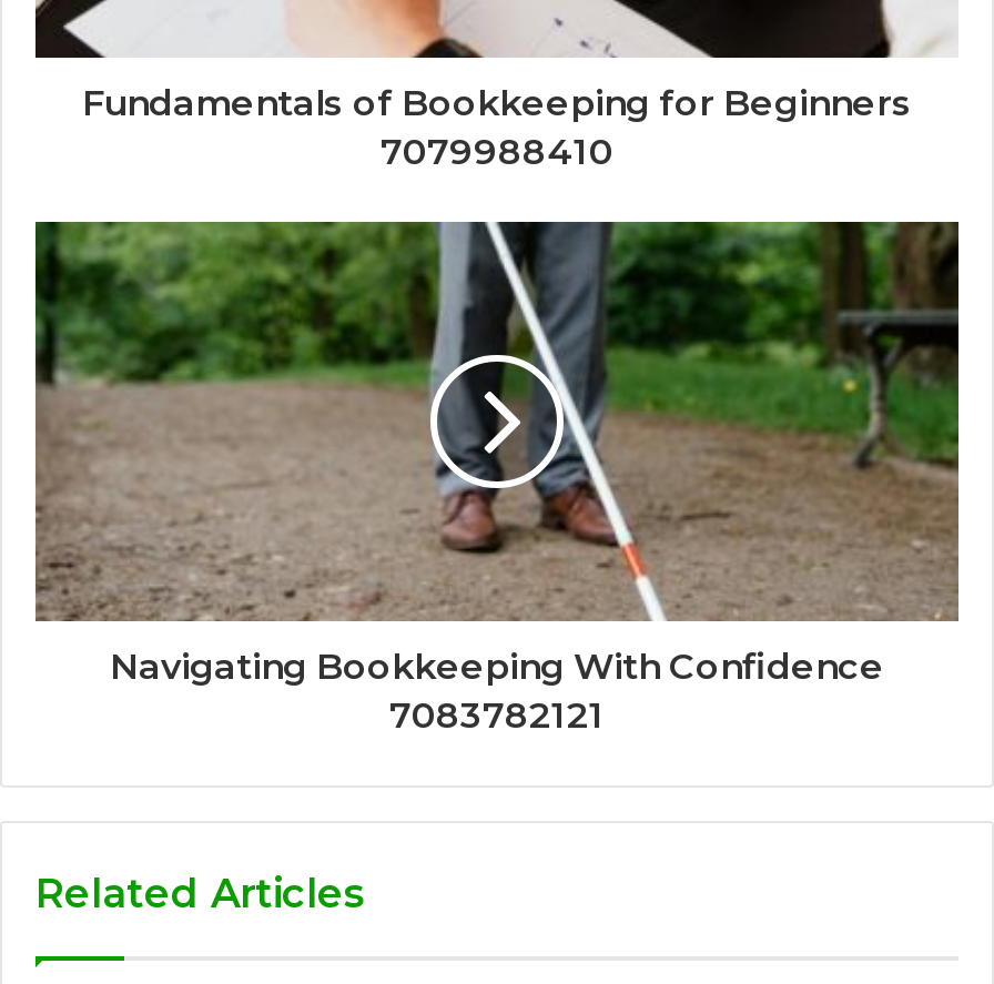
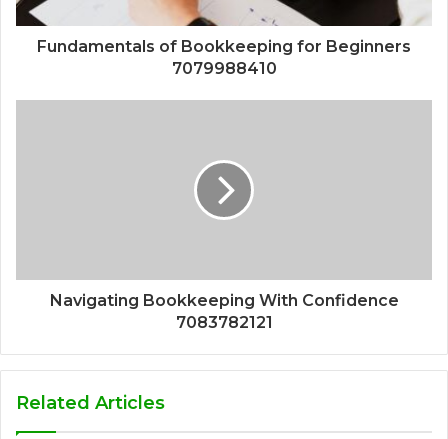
[33,220,961,621] [image] -> none

